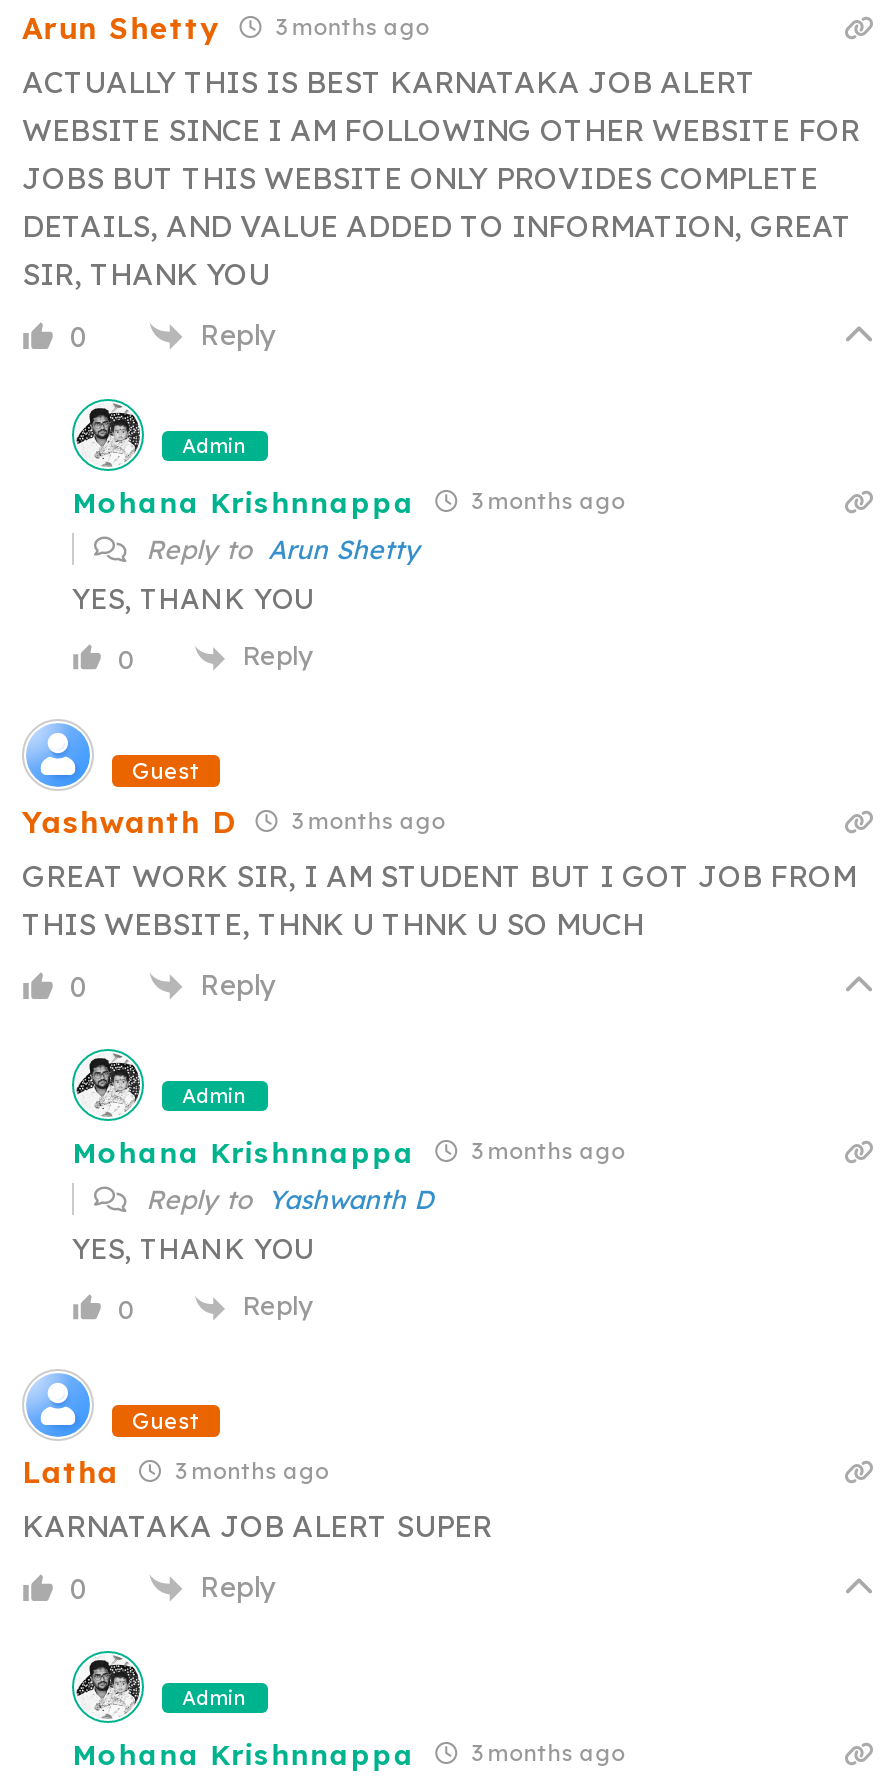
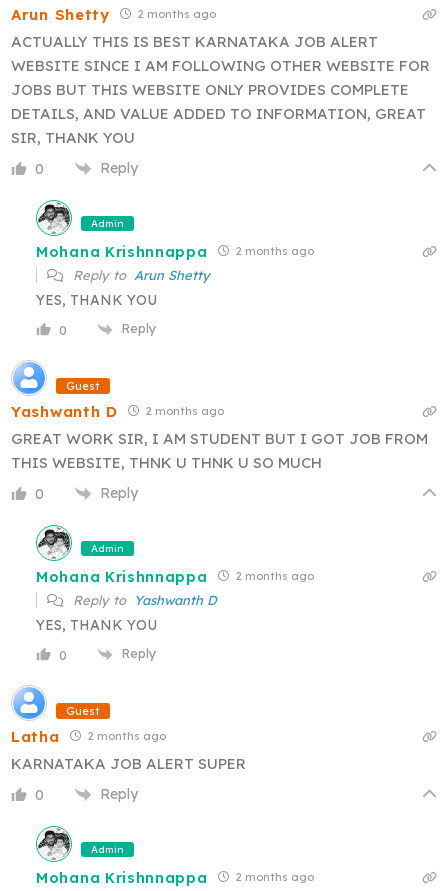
[22,9,429,47] Arun Shetty 3 months ago -> [11,5,216,24] Arun Shetty 2 months ago
[72,485,625,521] Mohana Krishnnappa 3 months ago -> [36,243,314,261] Mohana Krishnnappa 2 months ago
[22,803,445,841] Yashwanth D 3 months ago -> [11,402,224,421] Yashwanth D 2 months ago
[72,1135,625,1171] Mohana Krishnnappa 3 months ago -> [36,568,314,586] Mohana Krishnnappa 2 months ago
[22,1453,329,1491] Latha 3 months ago -> [11,727,165,746] Latha 2 months ago
[72,1736,625,1772] Mohana Krishnnappa 3 months ago -> [36,869,314,887] Mohana Krishnnappa 2 months ago

